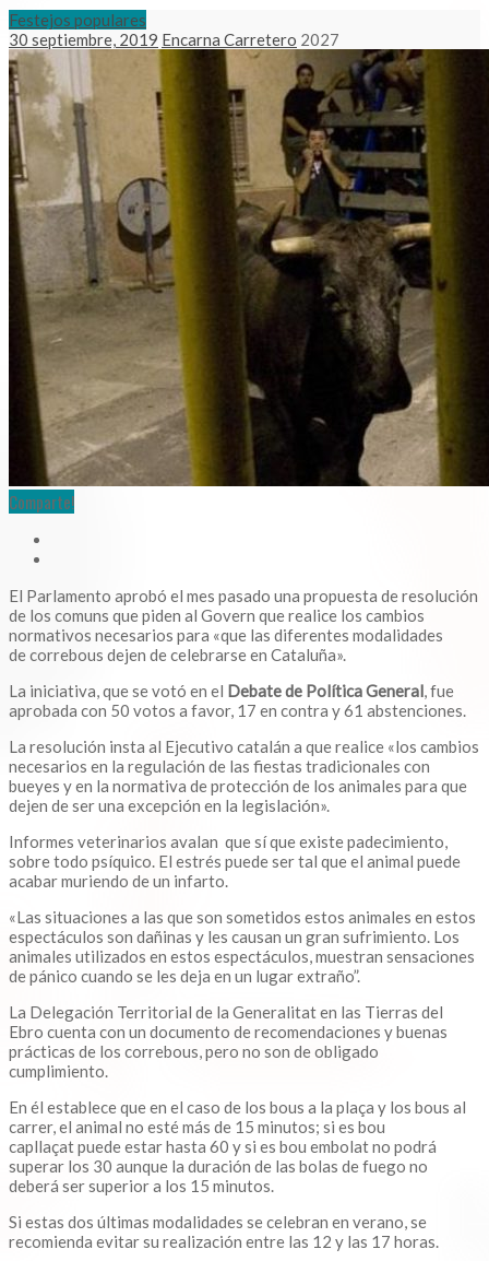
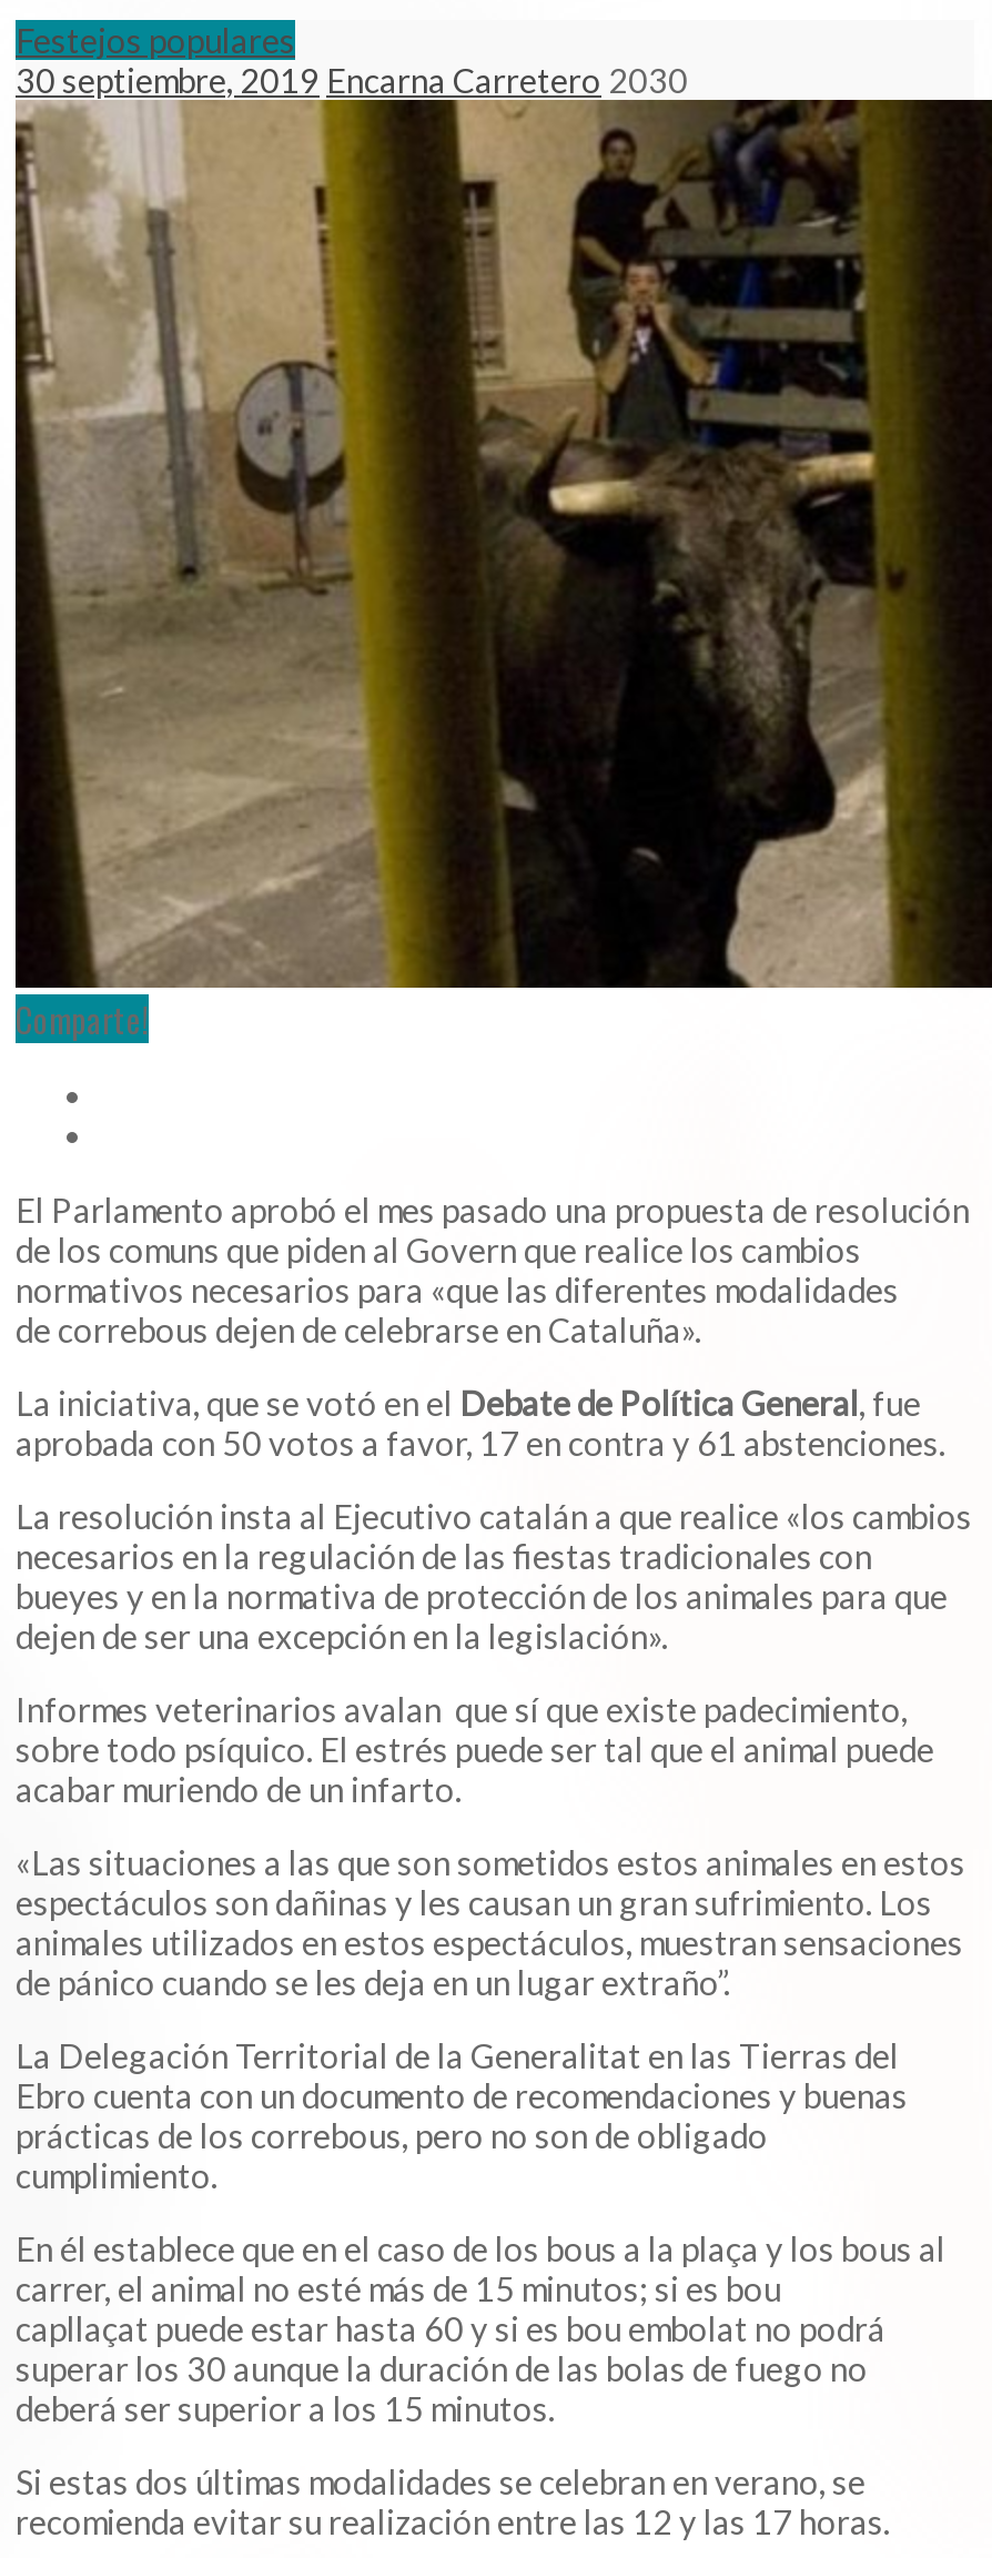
[9,30,339,50] 30 septiembre, 2019 Encarna Carretero 2027 -> [16,61,688,101] 30 septiembre, 2019 Encarna Carretero 2030

